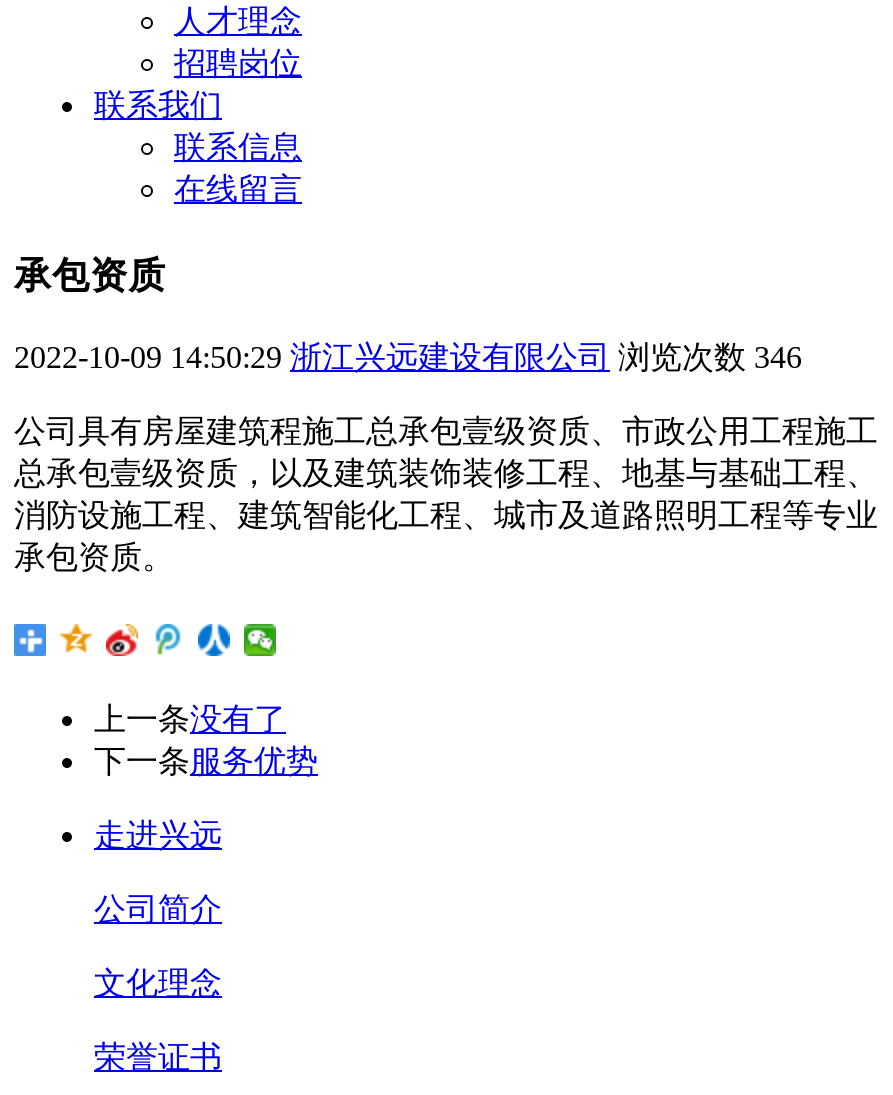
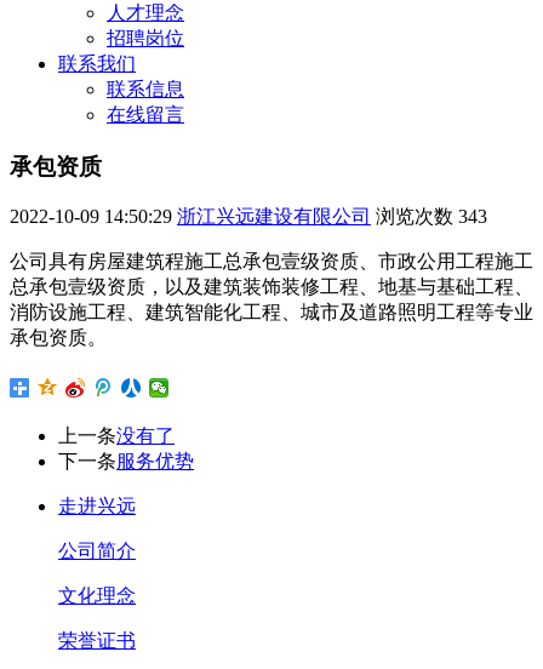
[14,341,802,375] 2022-10-09 14:50:29 浙江兴远建设有限公司 浏览次数346 -> [10,206,487,227] 2022-10-09 14:50:29 浙江兴远建设有限公司 浏览次数343

